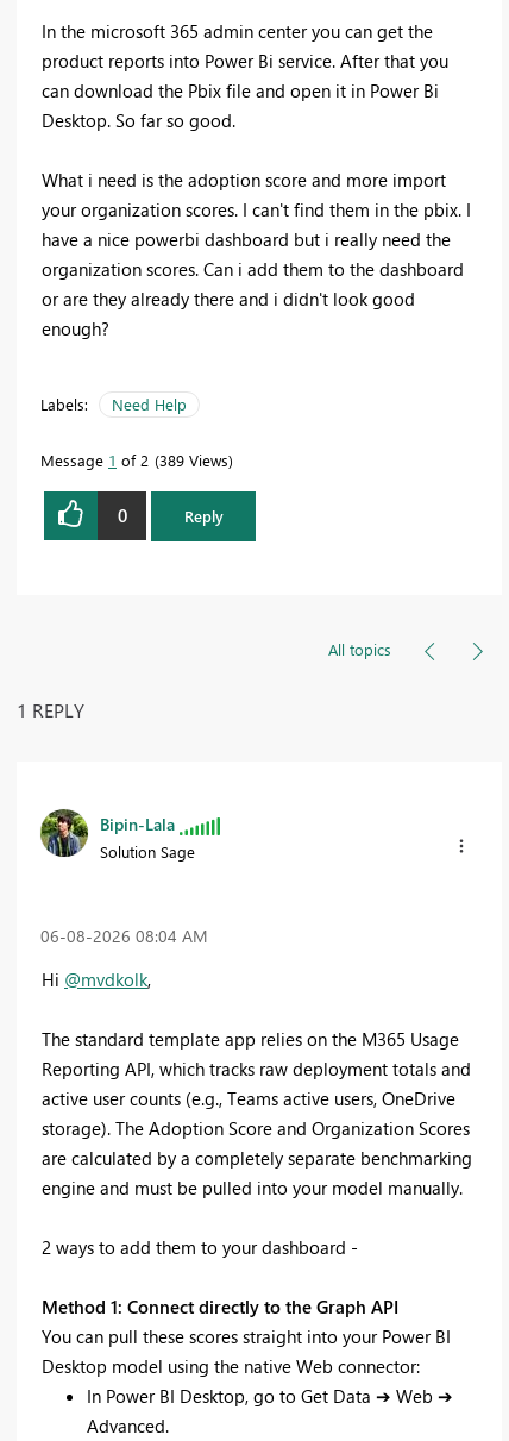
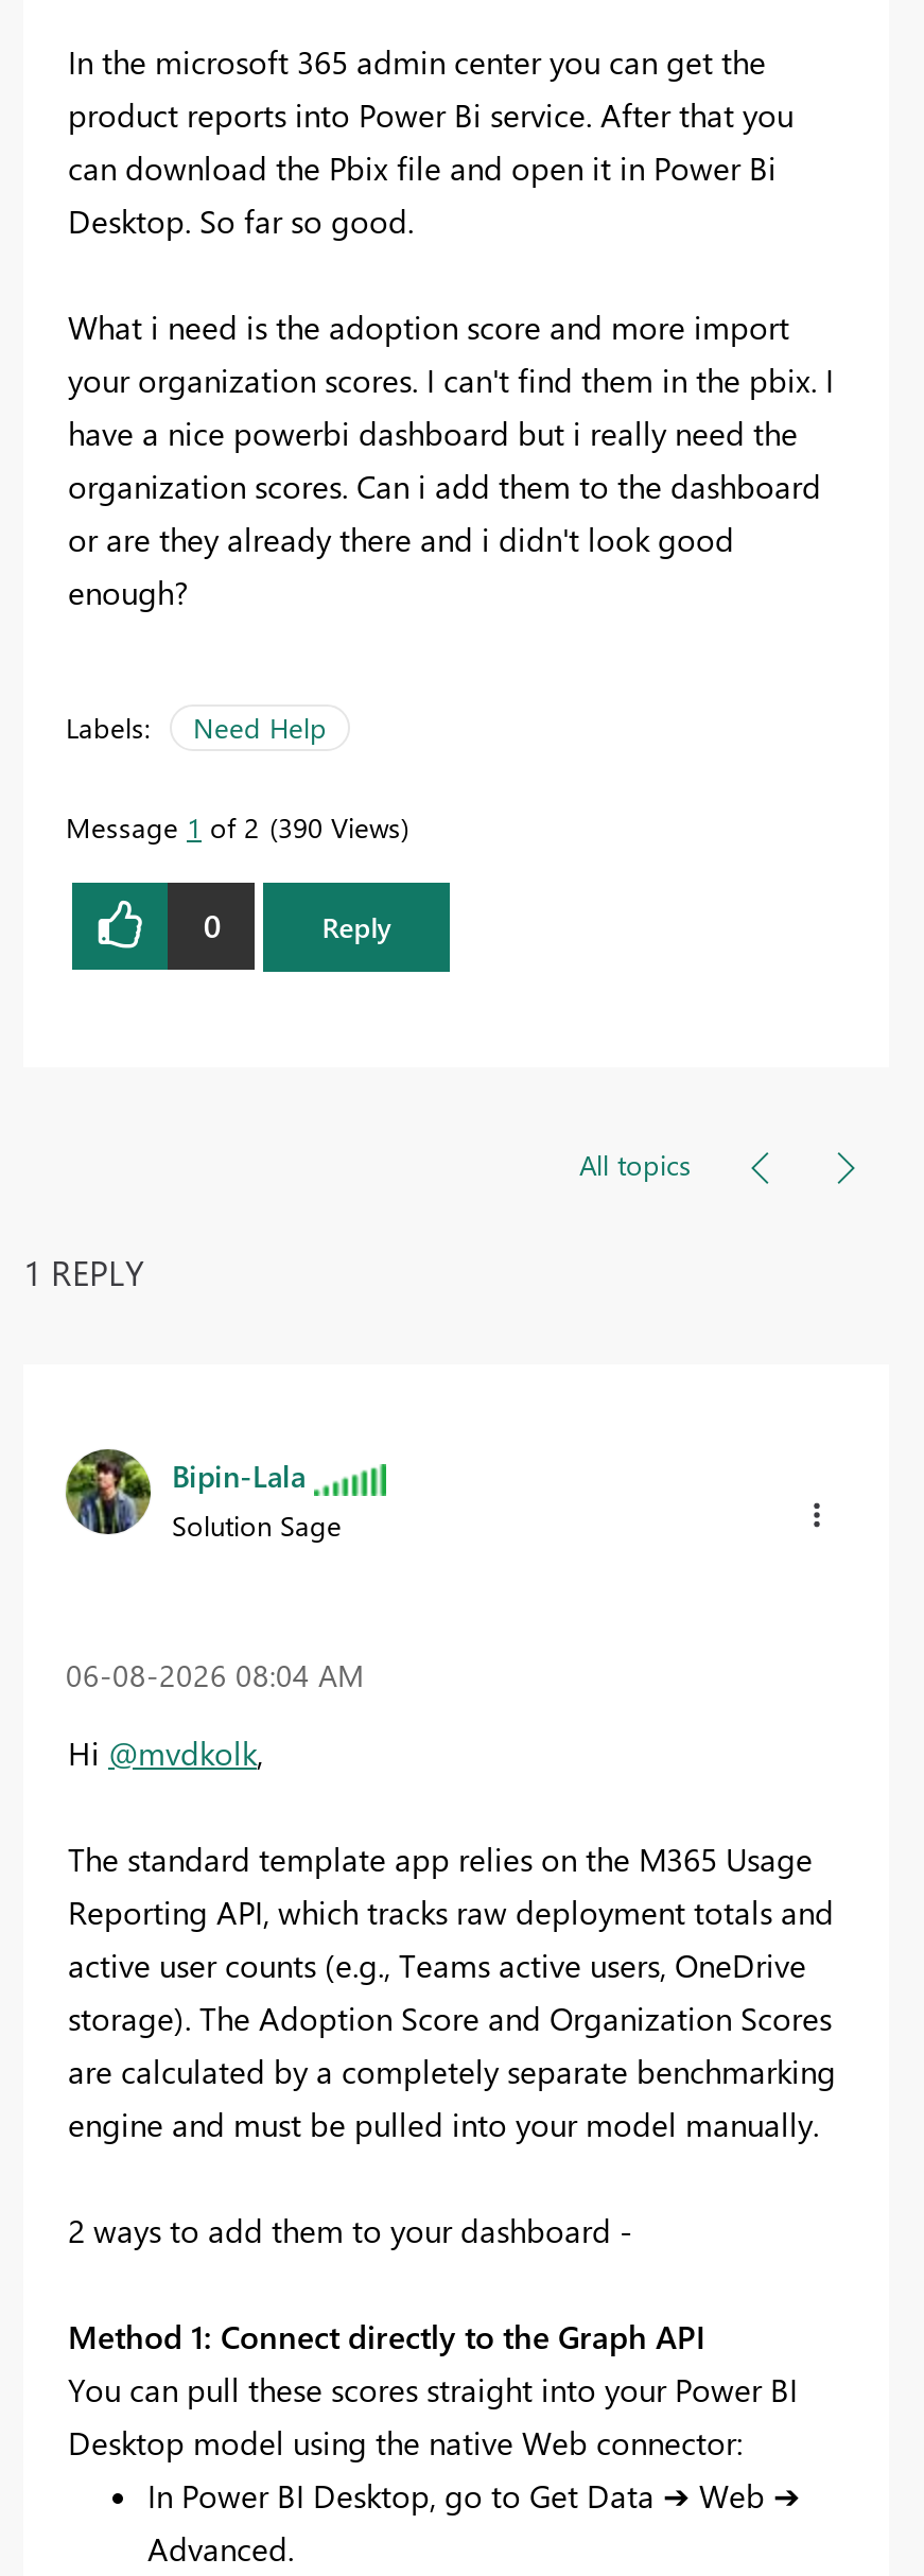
[40,449,228,470] Message 1 of 2 389 Views -> [66,808,401,844] Message 1 of 2 390 Views

